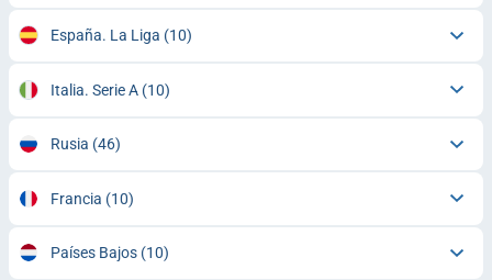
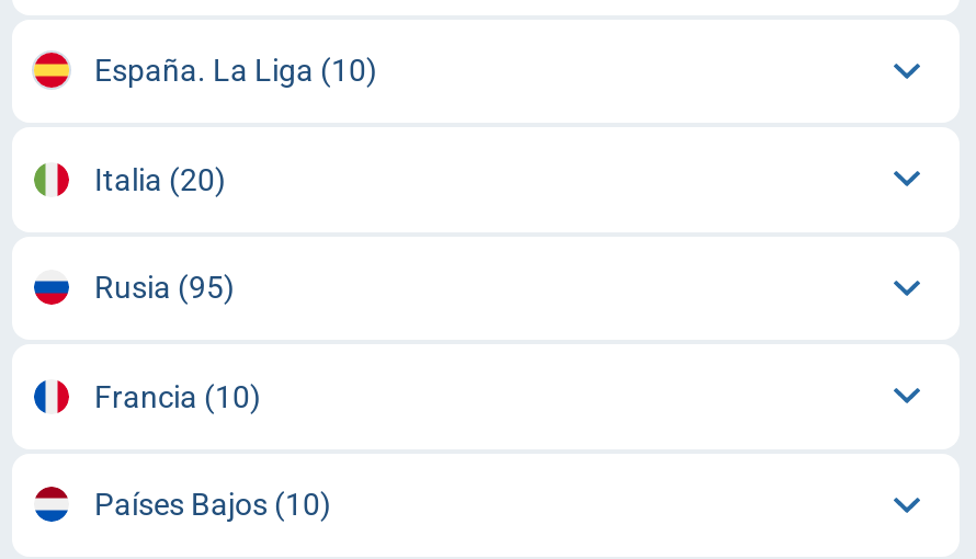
[50,81,170,99] Italia. Serie A (10) -> [94,162,226,197] Italia (20)
[50,135,120,153] Rusia (46) -> [94,270,235,305] Rusia (95)

